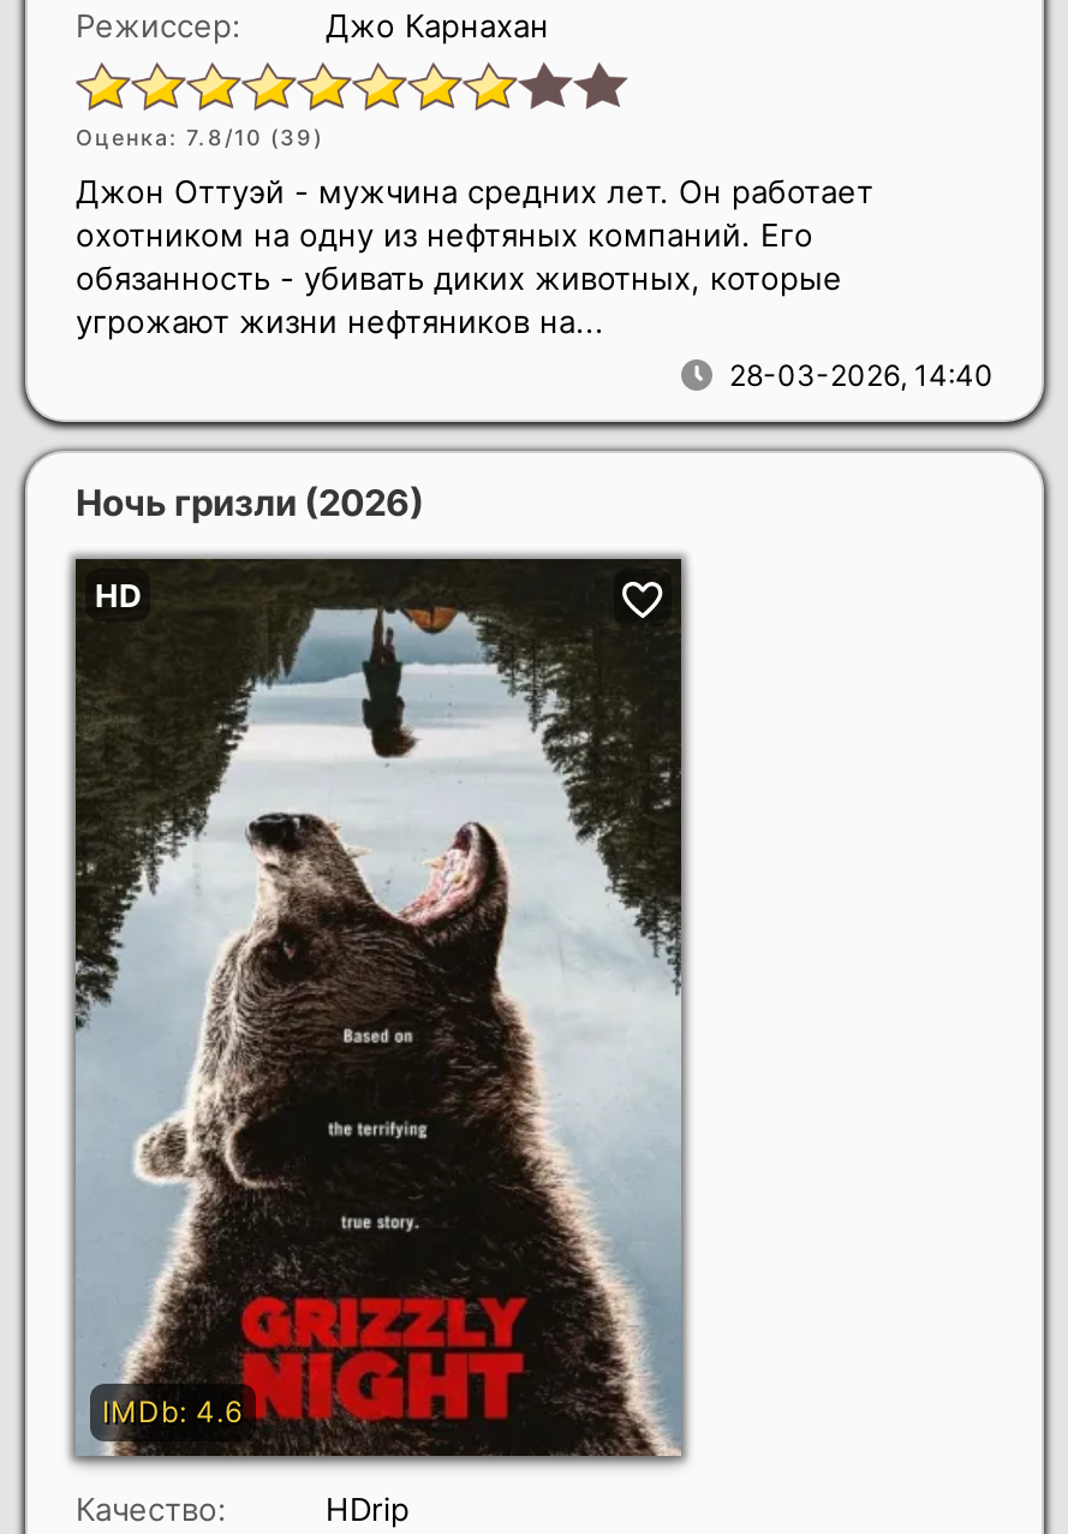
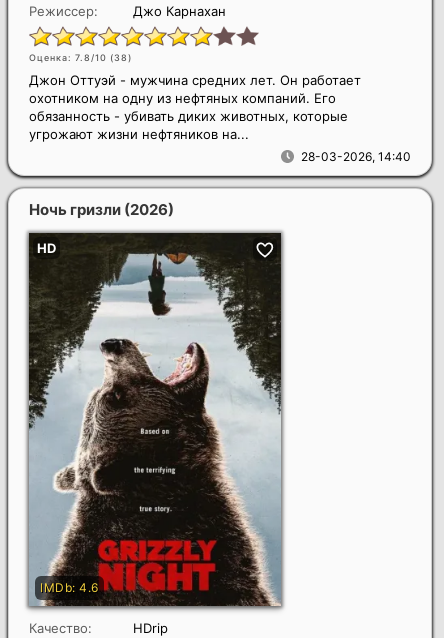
[76,125,323,151] Оценка: 7.8/10 (39) -> [29,52,132,63] Оценка: 7.8/10 (38)

